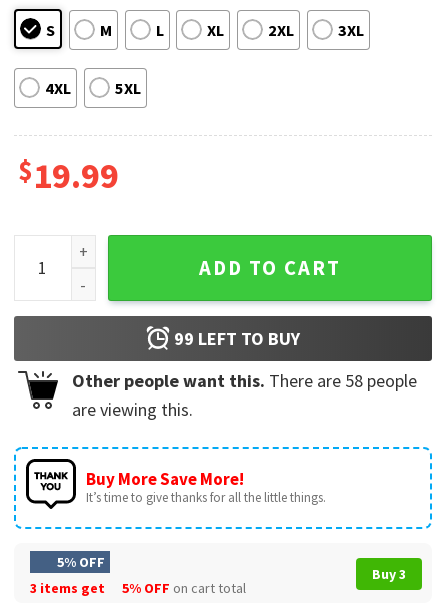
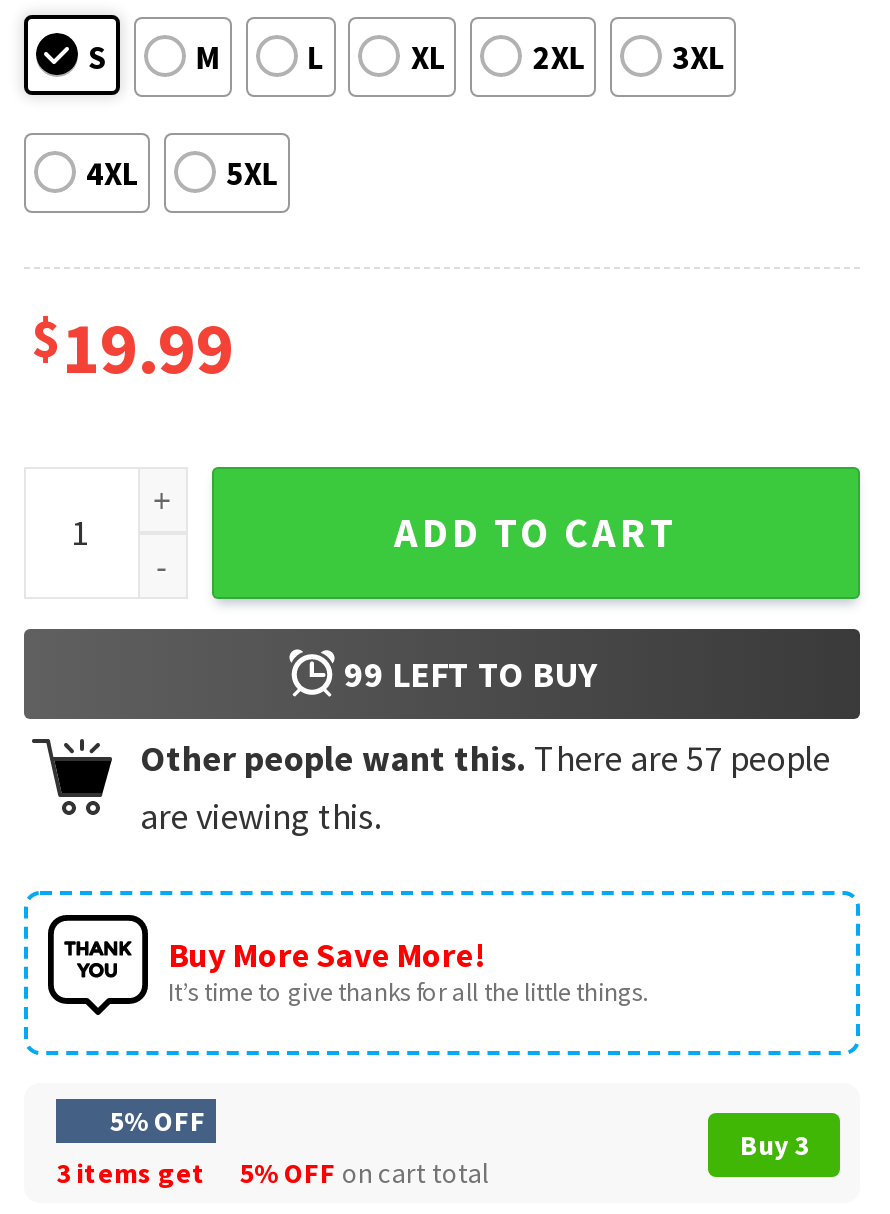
[72,369,417,392] Other people want this. There are 58 people -> [140,734,830,780] Other people want this. There are 57 people

